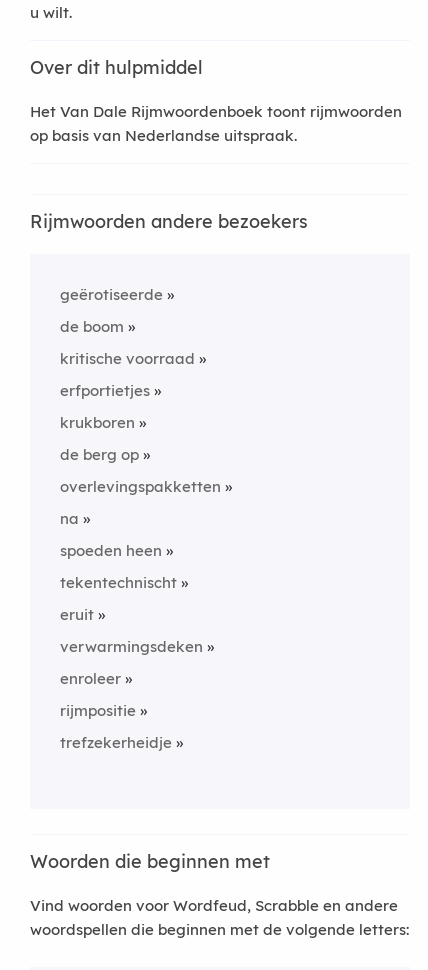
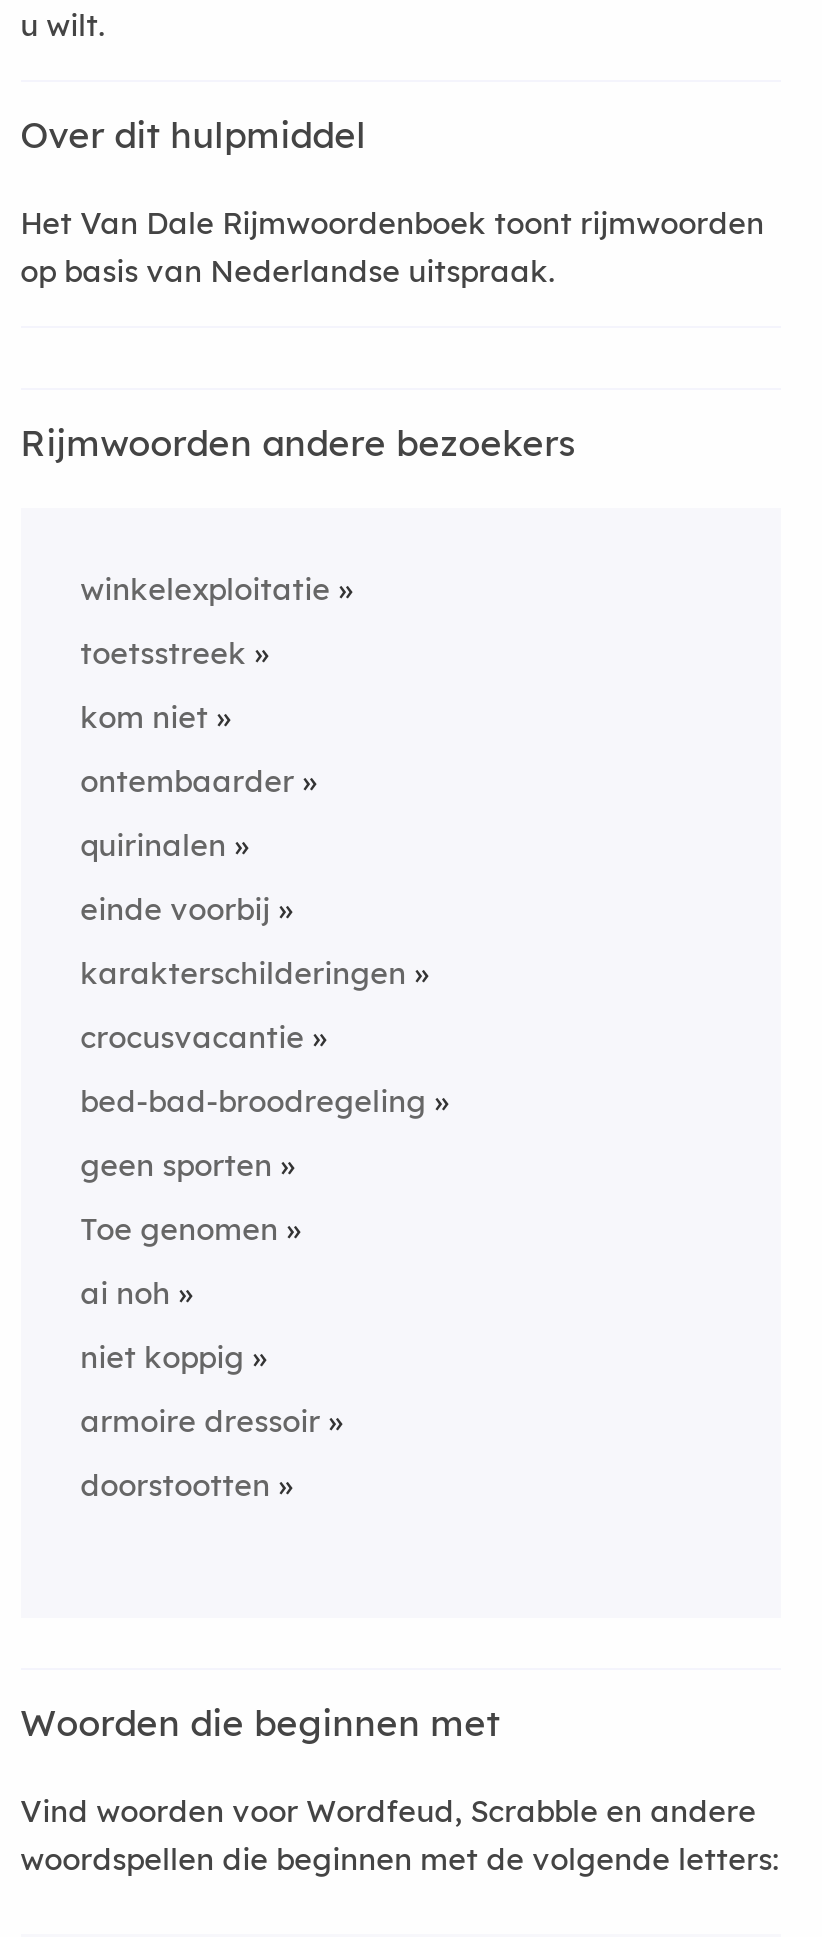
[60,284,163,303] geërotiseerde -> [80,569,330,607] winkelexploitatie
[60,316,124,335] de boom -> [80,633,246,671] toetsstreek
[60,348,195,367] kritische voorraad -> [80,697,208,735] kom niet
[60,380,150,399] erfportietjes -> [80,761,294,799] ontembaarder
[60,412,135,431] krukboren -> [80,825,226,863] quirinalen
[60,444,139,463] de berg op -> [80,889,270,927] einde voorbij
[60,476,221,495] overlevingspakketten -> [80,953,406,991] karakterschilderingen
[60,508,79,527] na -> [80,1017,304,1055] crocusvacantie
[60,540,162,559] spoeden heen -> [80,1081,426,1119] bed-bad-broodregeling
[60,572,177,591] tekentechnischt -> [80,1145,272,1183] geen sporten
[60,604,94,623] eruit -> [80,1209,278,1247] Toe genomen
[60,636,203,655] verwarmingsdeken -> [80,1273,170,1311] ai noh
[60,668,121,687] enroleer -> [80,1337,244,1375] niet koppig
[60,700,136,719] rijmpositie -> [80,1401,320,1439] armoire dressoir
[60,732,172,751] trefzekerheidje -> [80,1465,270,1503] doorstootten

